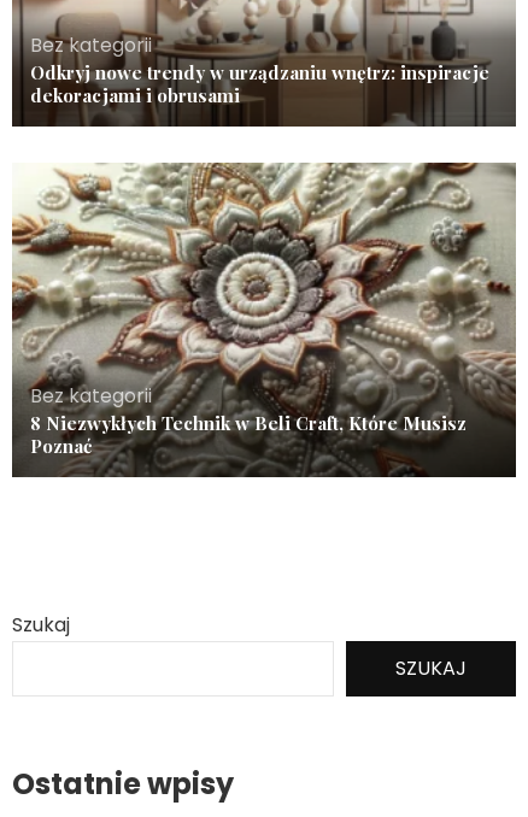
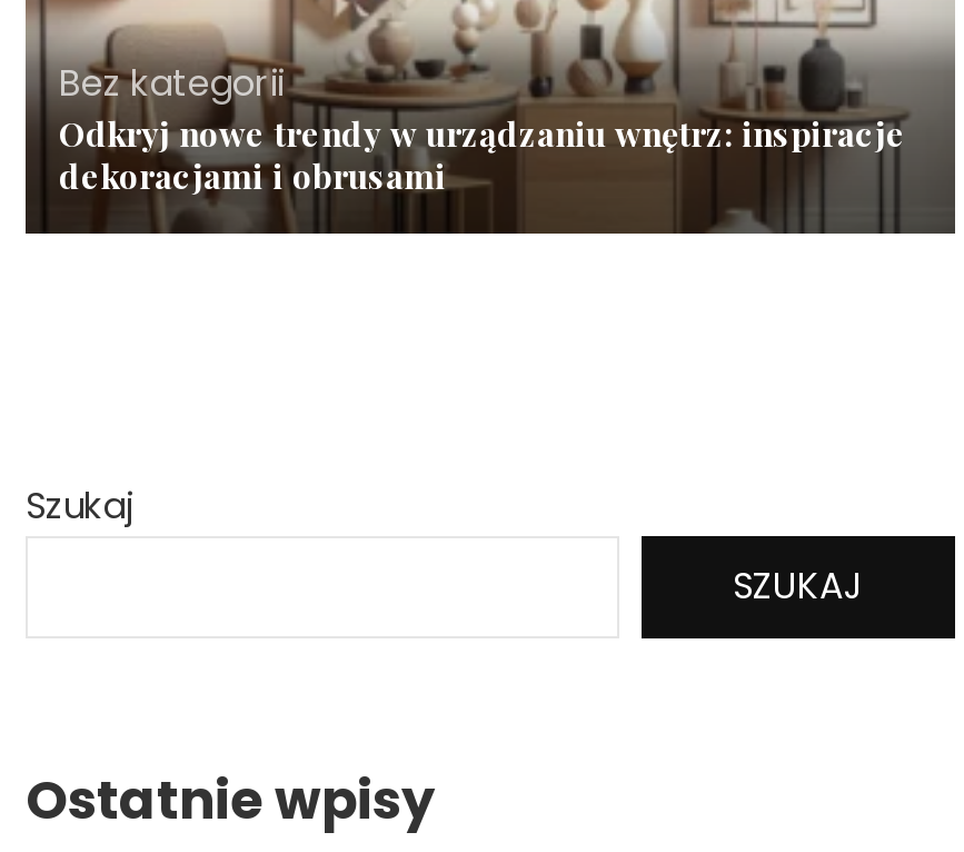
[12,161,516,477] [image] | Bez kategorii | 8 Niezwykłych Technik w Beli Craft, Które Musisz | Poznać -> none

